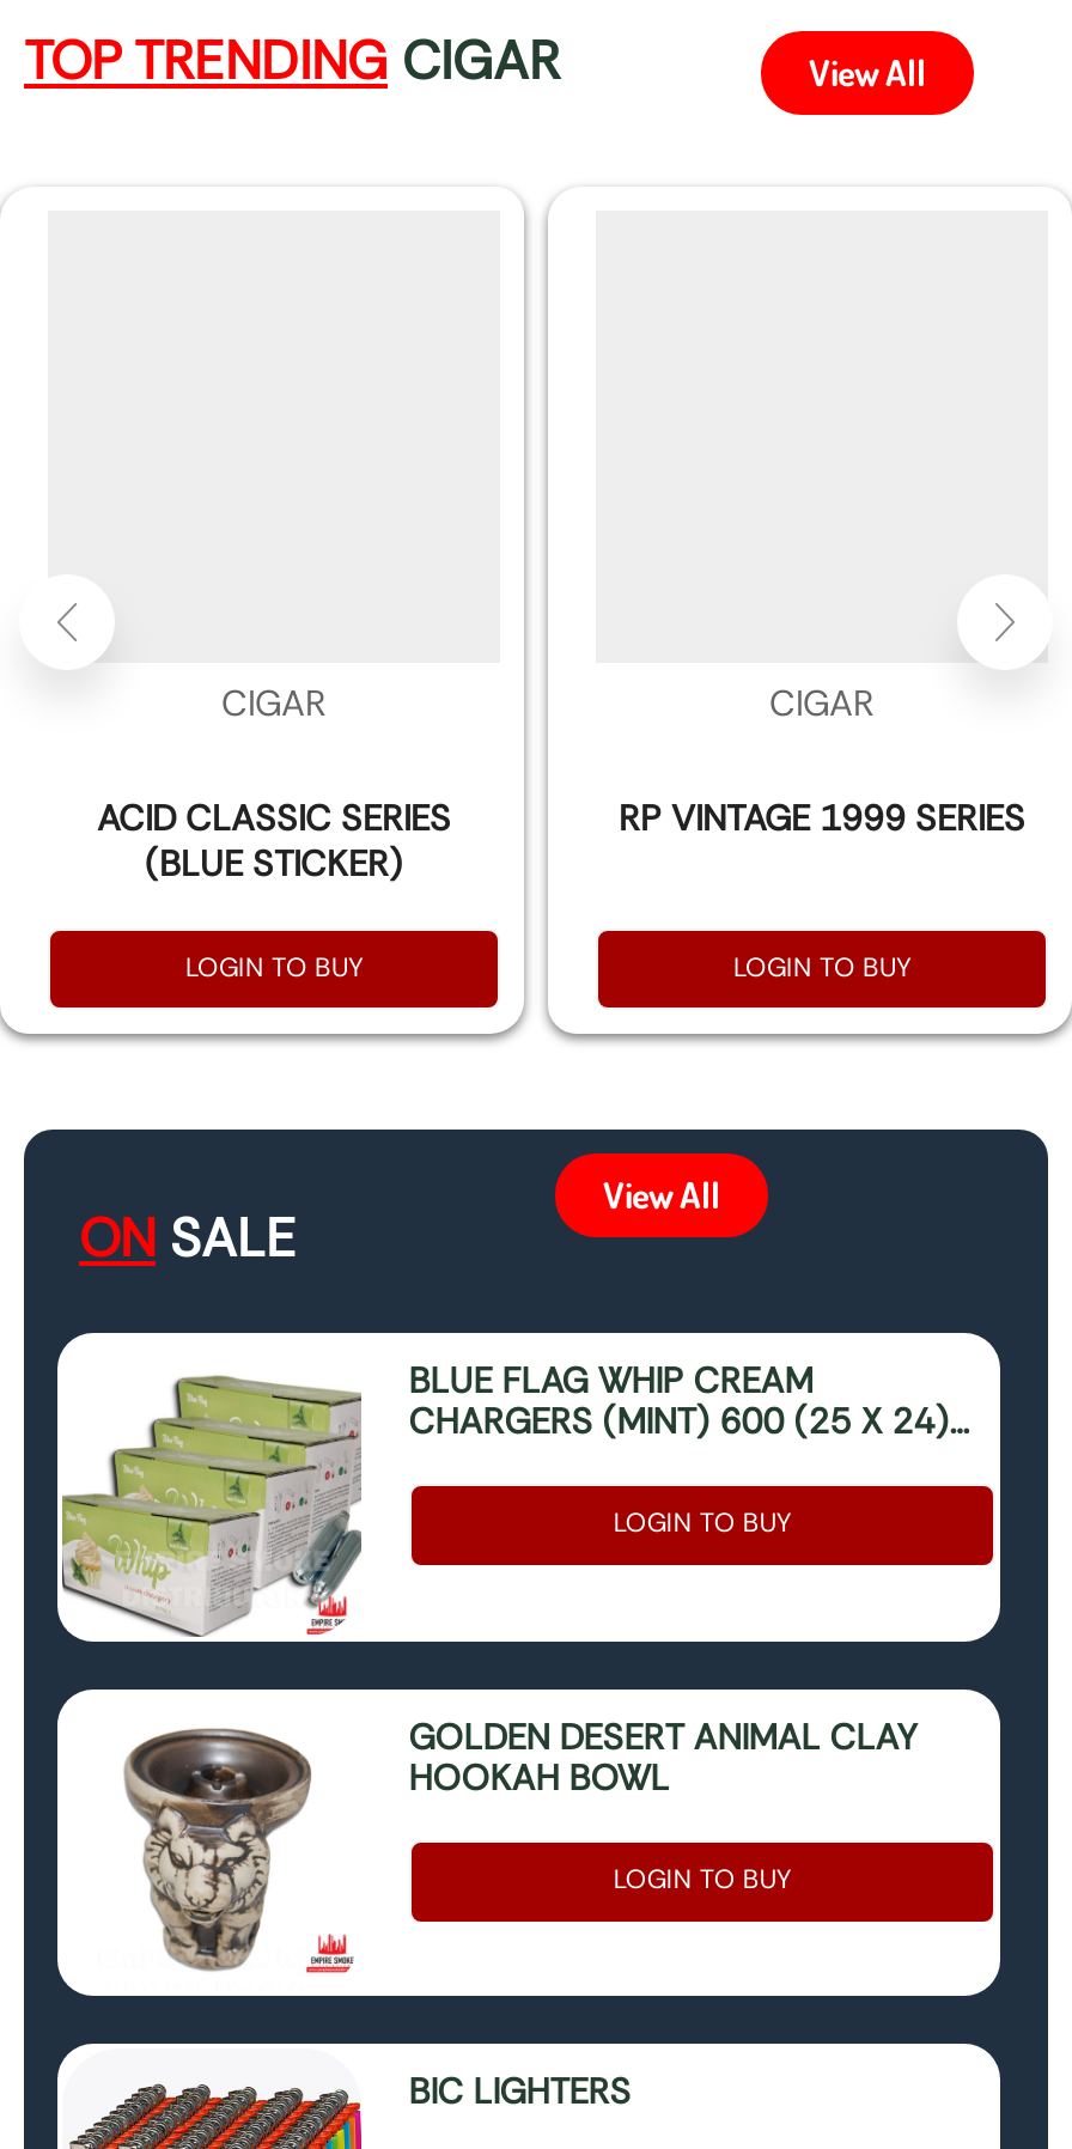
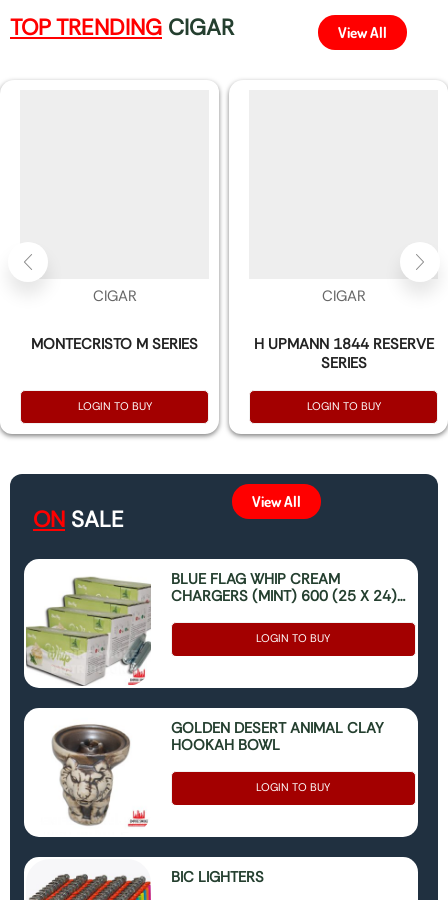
[97,794,451,888] ACID CLASSIC SERIES | (BLUE STICKER) -> [31,334,198,354] MONTECRISTO M SERIES
[619,794,1025,842] RP VINTAGE 1999 SERIES -> [253,334,433,373] H UPMANN 1844 RESERVE | SERIES

